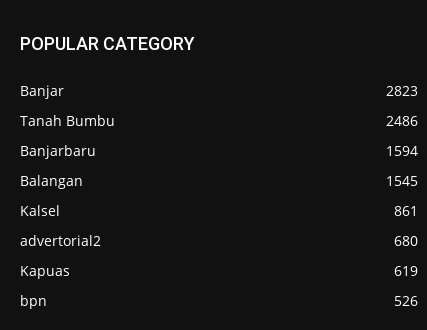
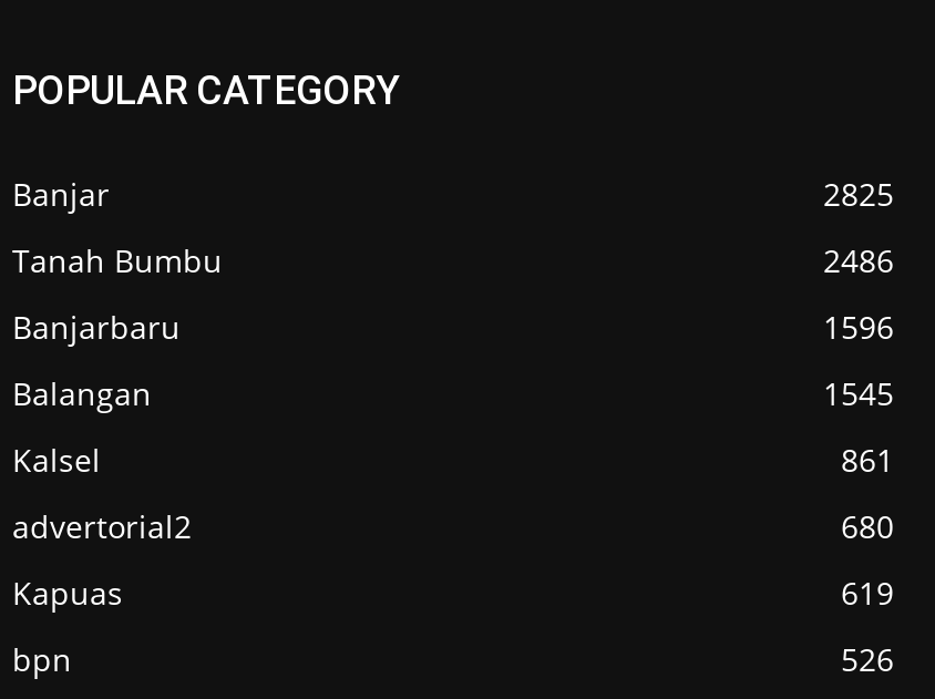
[386,81,418,100] 2823 -> [823,172,894,214] 2825
[386,141,418,160] 1594 -> [823,305,894,347] 1596

